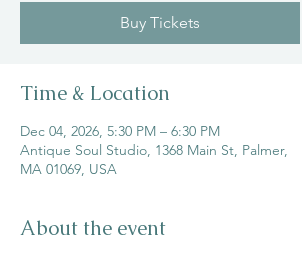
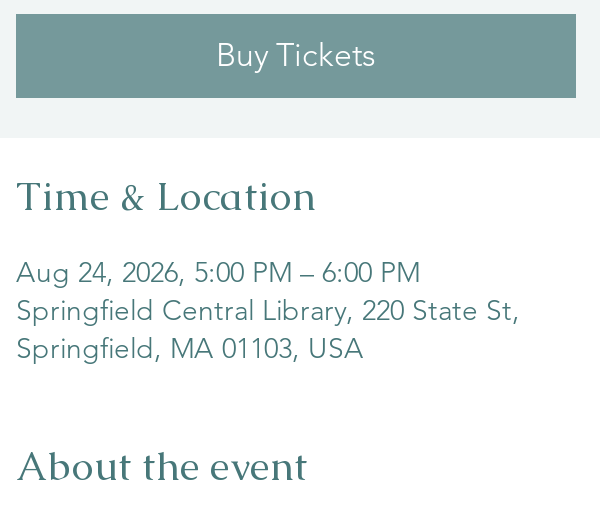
[20,122,288,178] Dec 04, 2026, 5:30 PM – 6:30 PM | Antique Soul Studio, 1368 Main St, Palmer, | MA 01069, USA -> [16,254,520,366] Aug 24, 2026, 5:00 PM – 6:00 PM | Springfield Central Library, 220 State St, | Springfield, MA 01103, USA

